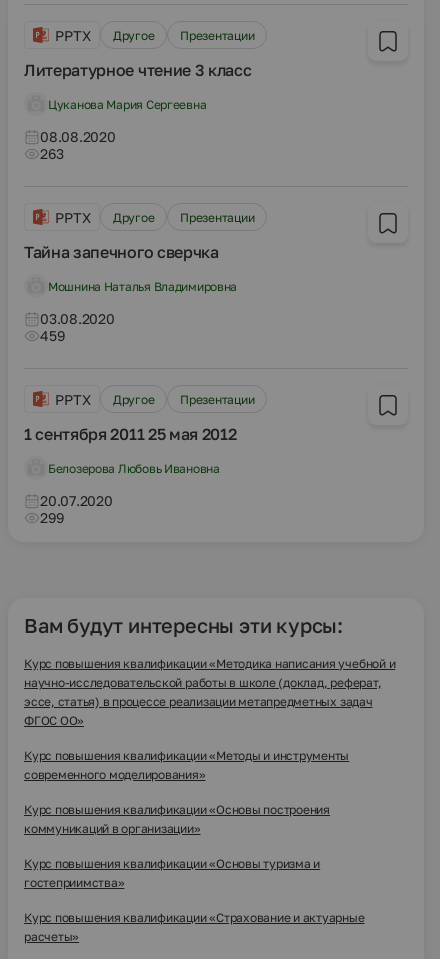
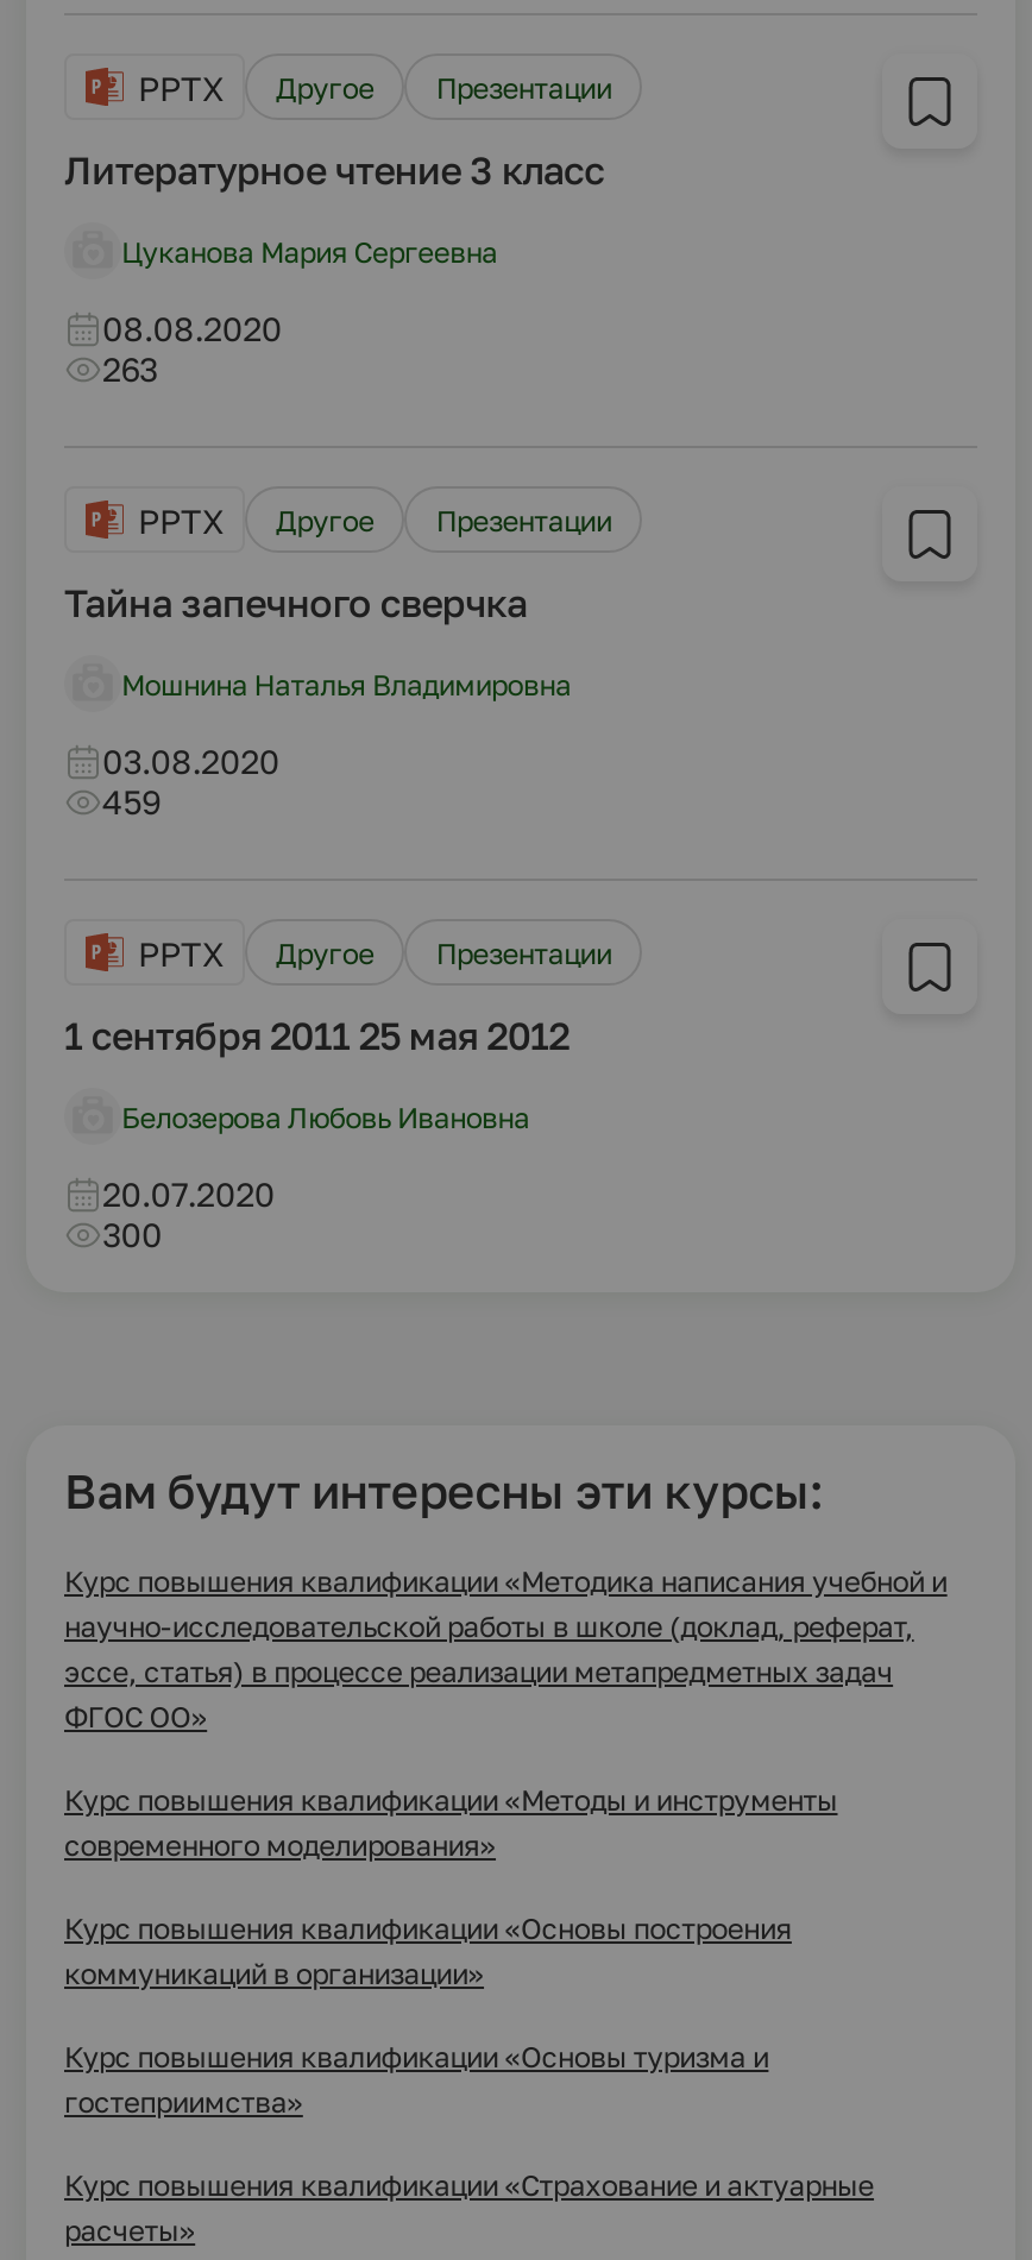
[40,509,63,526] 299 -> [102,1214,162,1254] 300

